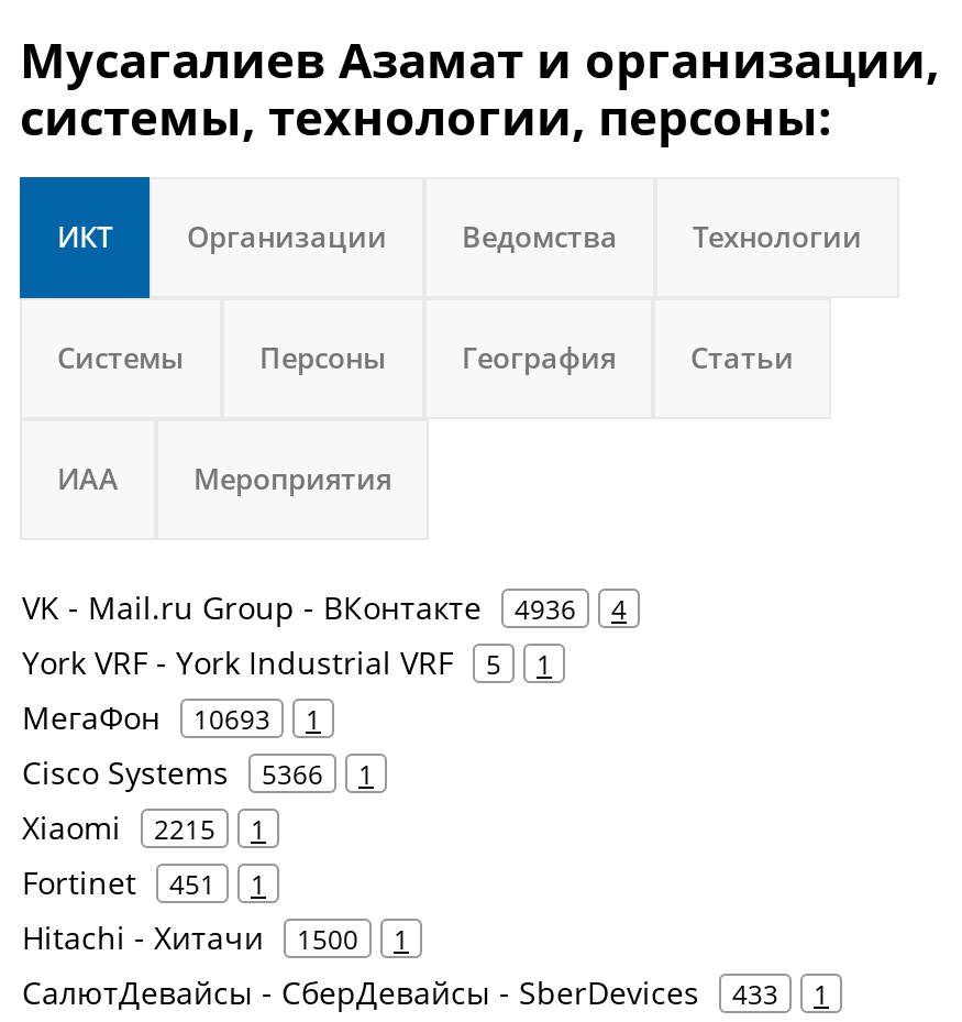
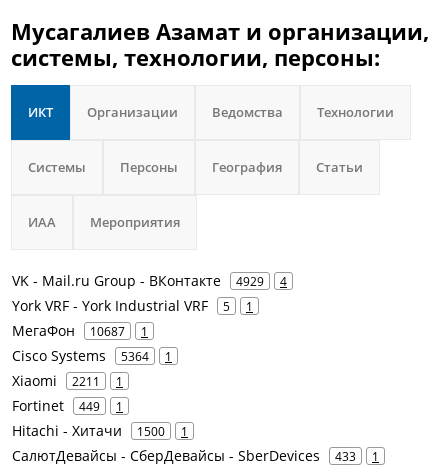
[22,586,627,628] VK - Mail.ru Group - ВКонтакте 4936 4 -> [12,271,287,290] VK - Mail.ru Group - ВКонтакте 4929 4
[22,696,321,738] МегаФон 10693 1 -> [12,321,148,340] МегаФон 10687 1
[22,751,374,793] Cisco Systems 5366 1 -> [12,346,172,365] Cisco Systems 5364 1
[22,806,266,848] Xiaomi 2215 1 -> [12,371,123,390] Xiaomi 2211 1
[22,861,266,903] Fortinet 451 1 -> [12,396,123,415] Fortinet 449 1

